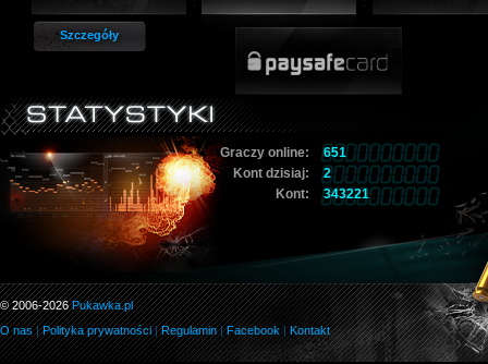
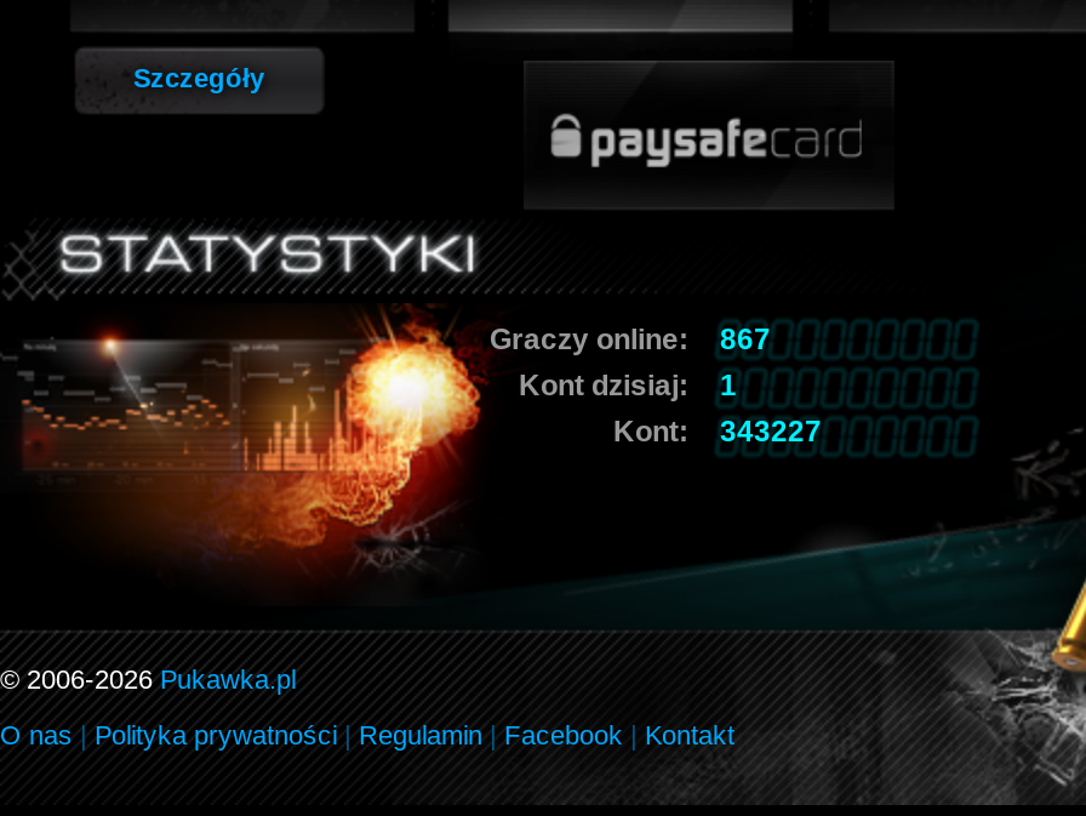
[220,145,346,160] Graczy online: 651 -> [490,323,771,357] Graczy online: 867
[233,166,331,181] Kont dzisiaj: 2 -> [519,369,737,403] Kont dzisiaj: 1
[276,187,369,202] Kont: 343221 -> [613,415,822,449] Kont: 343227

